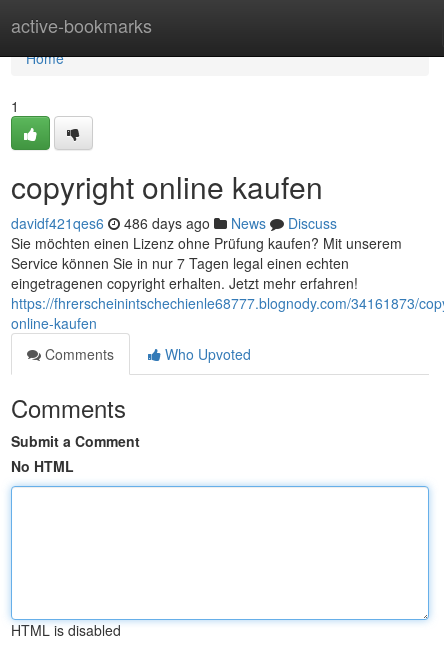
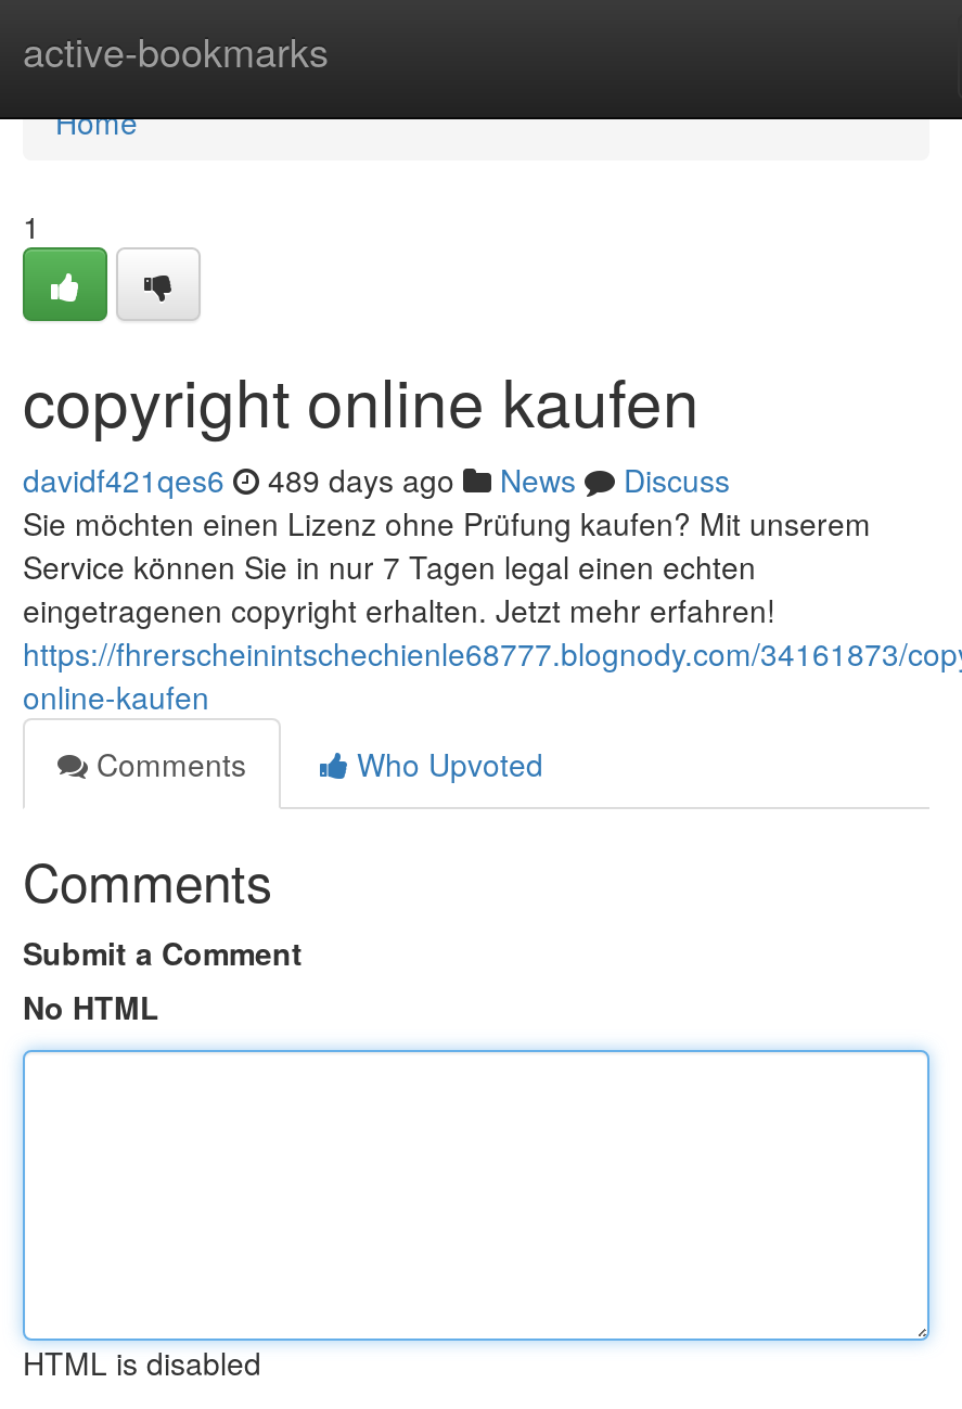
[11,213,337,233] davidf421qes6 486 days ago News Discuss -> [23,458,730,501] davidf421qes6 489 days ago News Discuss

